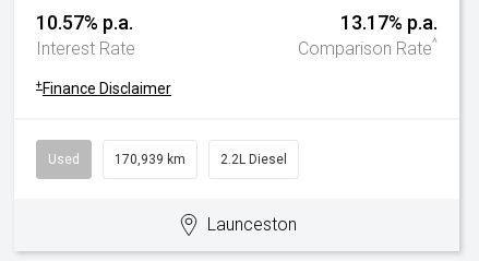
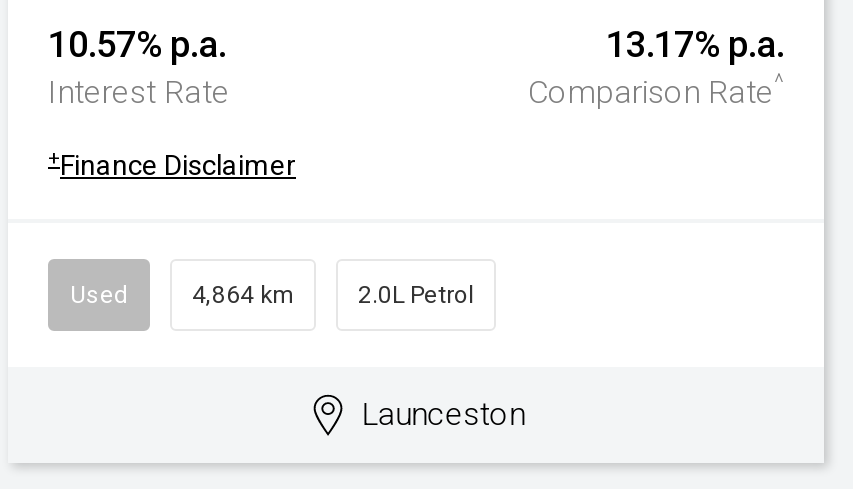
[115,152,287,167] 170,939 km | 2.2L Diesel -> [192,281,474,309] 4,864 km | 2.0L Petrol

